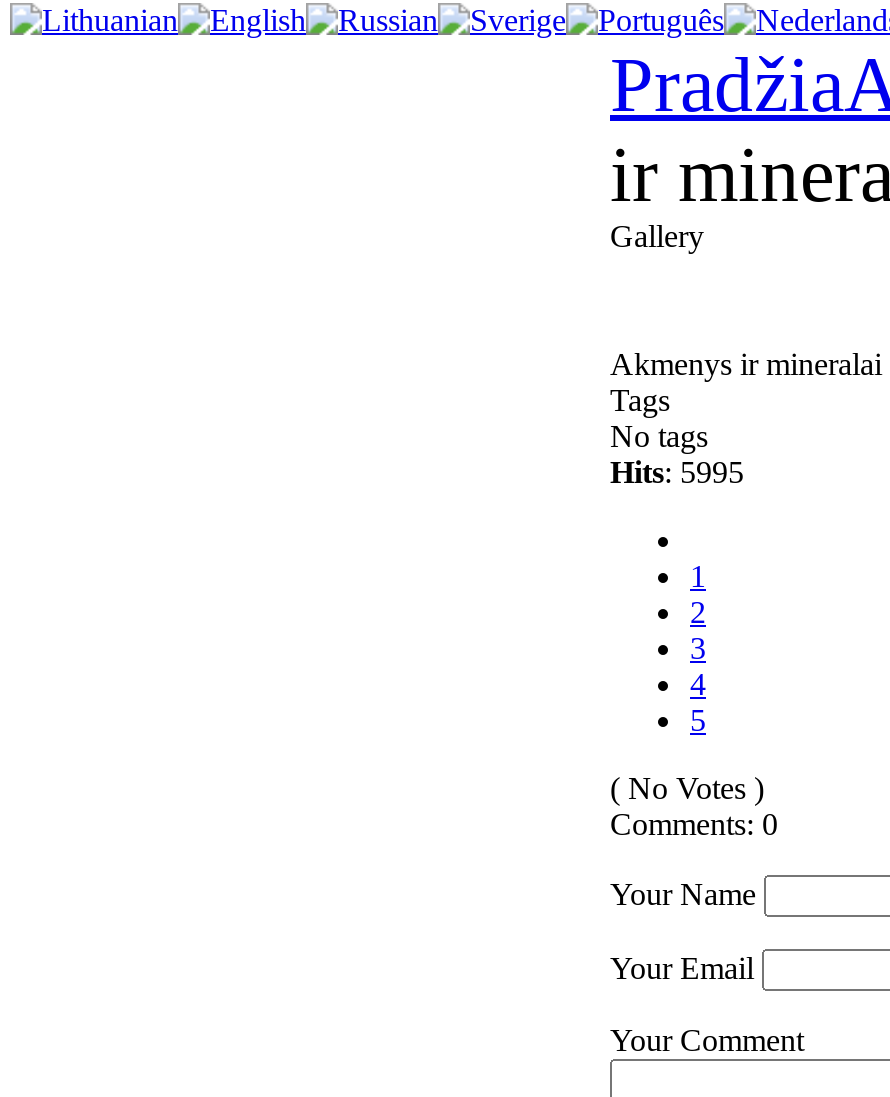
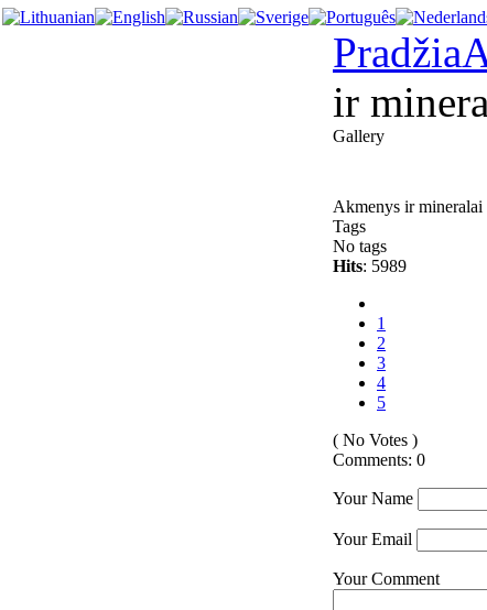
[610,455,744,489] Hits: 5995 -> [333,257,407,275] Hits: 5989

